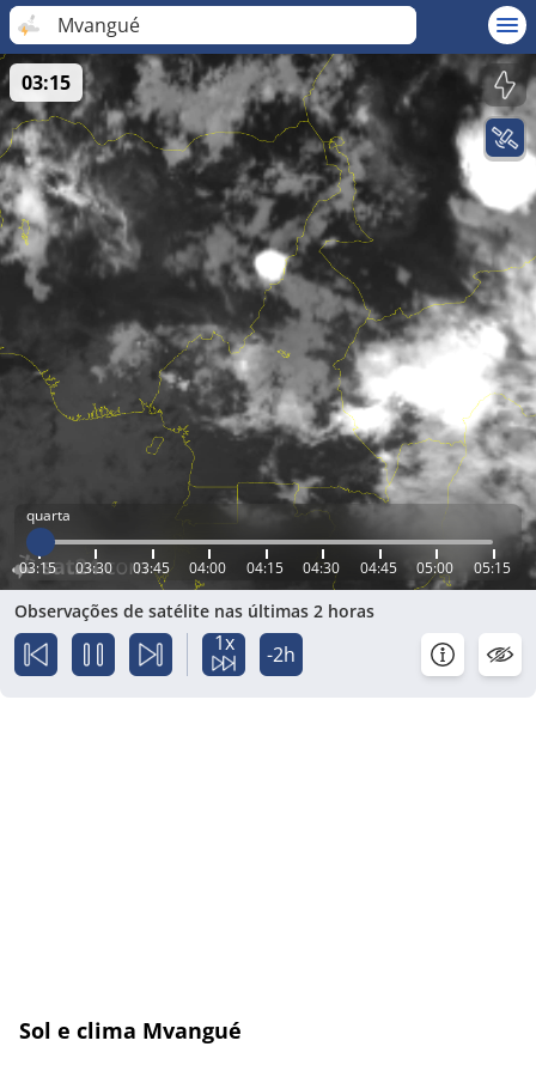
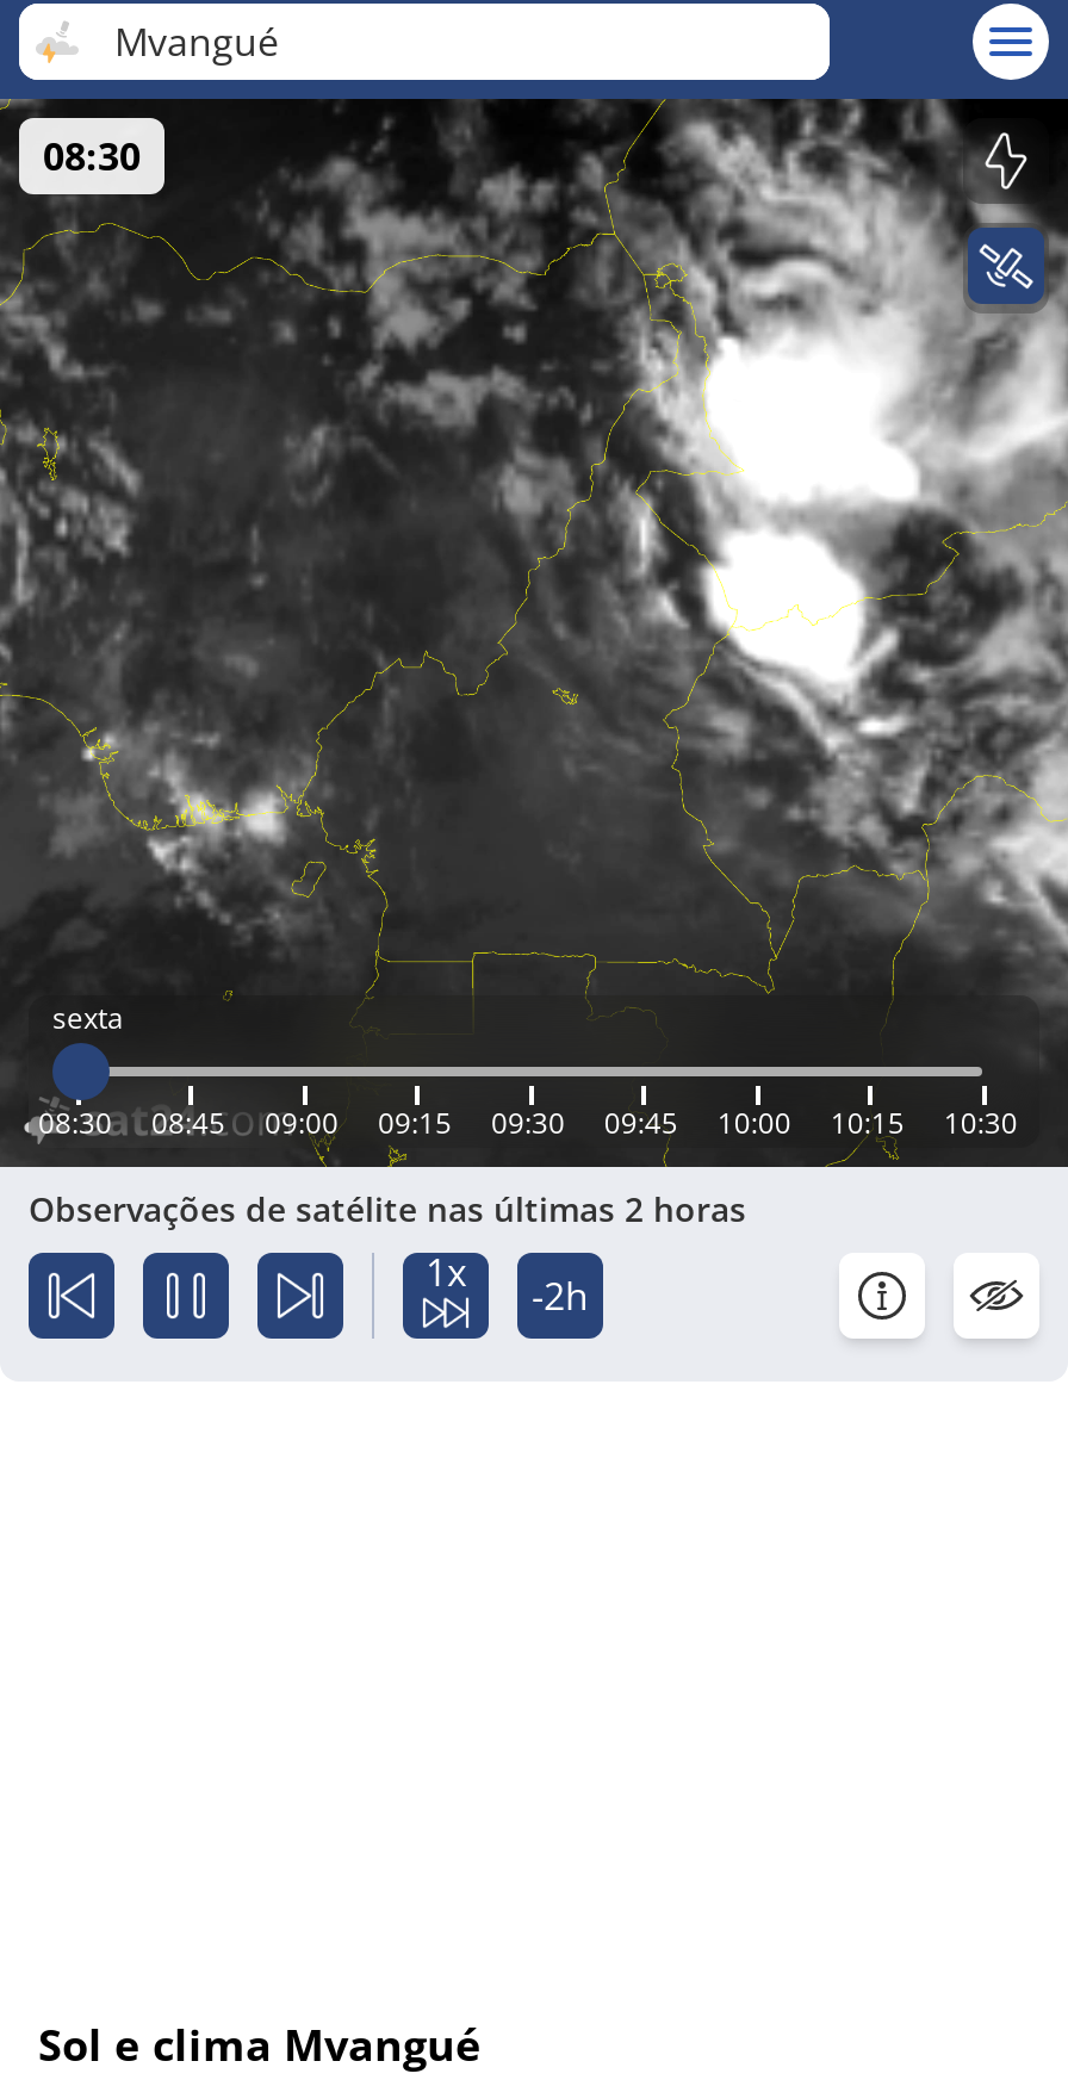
[4,53,532,550] [image] | quarta -> [7,99,1061,1084] [image] | sexta
[22,69,71,96] 03:15 -> [43,130,141,182] 08:30
[19,558,511,578] 03:15 | 03:30 | 03:45 | 04:00 | 04:15 | 04:30 | 04:45 | 05:00 | 05:15 -> [38,1102,1018,1143] 08:30 | 08:45 | 09:00 | 09:15 | 09:30 | 09:45 | 10:00 | 10:15 | 10:30

